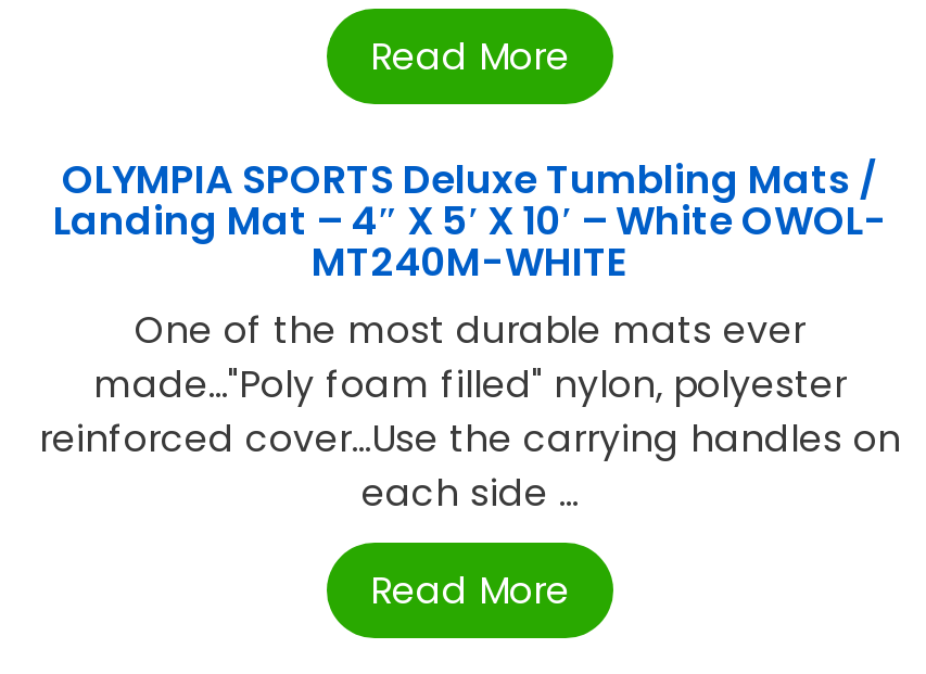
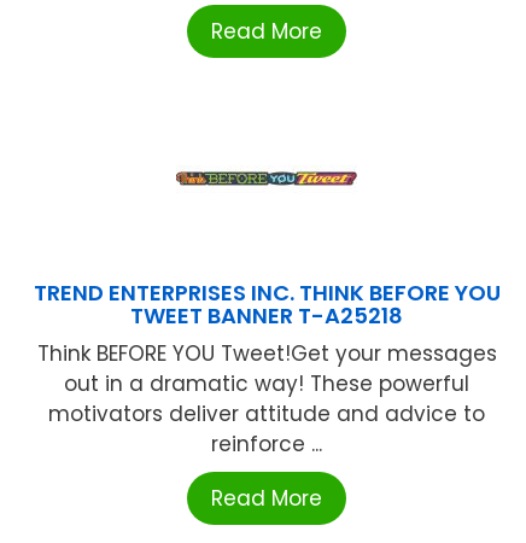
[39,153,901,520] OLYMPIA SPORTS Deluxe Tumbling Mats / | Landing Mat – 4″ X 5′ X 10′ – White OWOL- | MT240M-WHITE | One of the most durable mats ever | made..."Poly foam filled" nylon, polyester | reinforced cover...Use the carrying handles on | each side ... -> [33,278,500,459] TREND ENTERPRISES INC. THINK BEFORE YOU | TWEET BANNER T-A25218 | Think BEFORE YOU Tweet!Get your messages | out in a dramatic way! These powerful | motivators deliver attitude and advice to | reinforce ...

